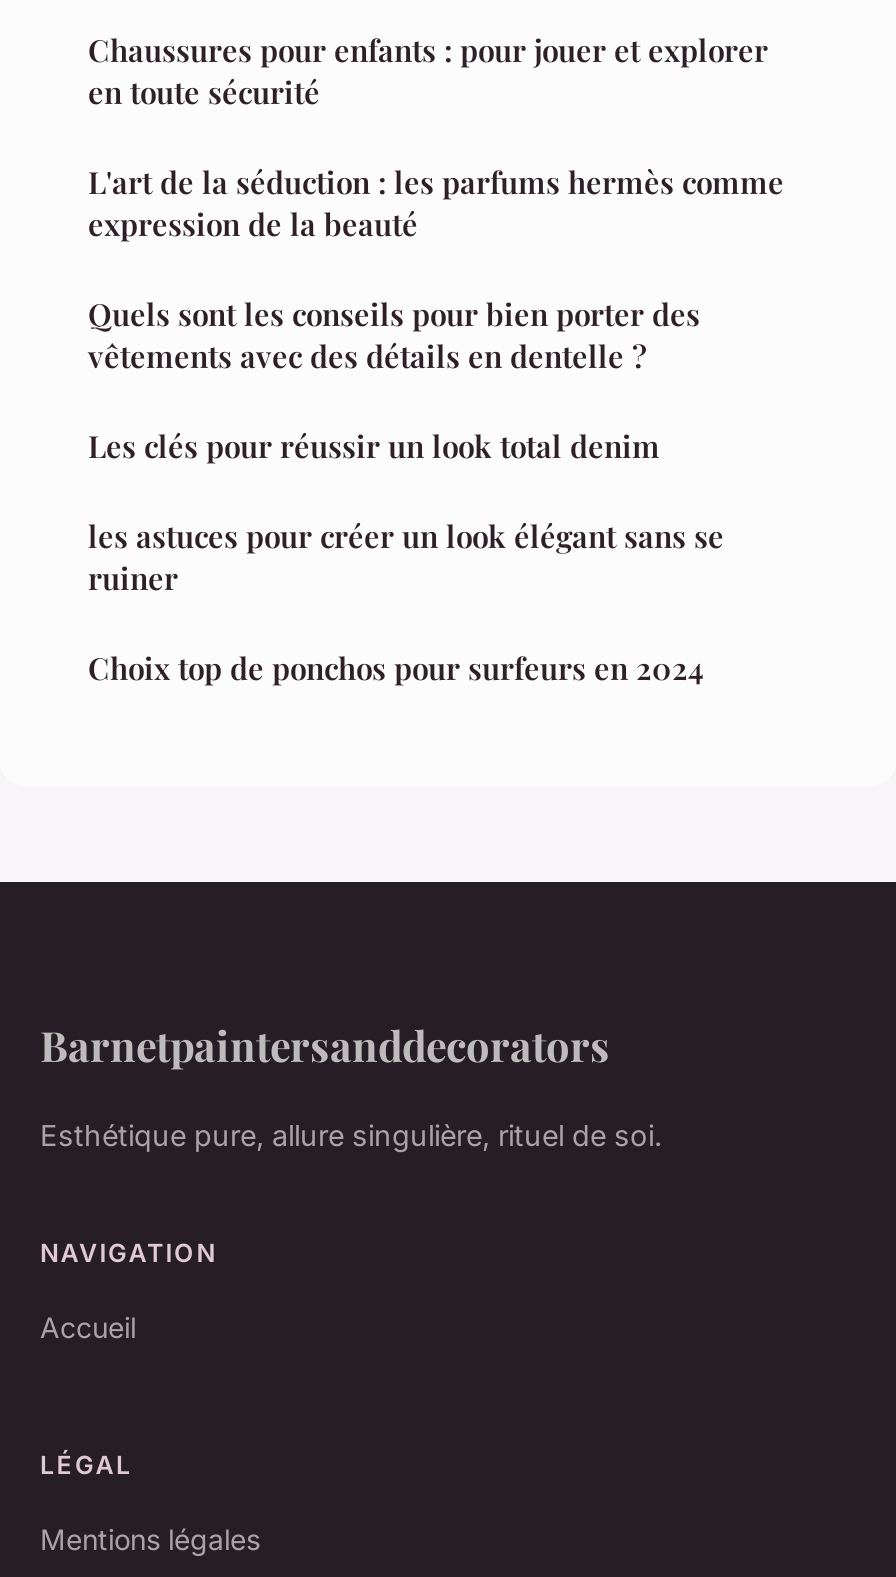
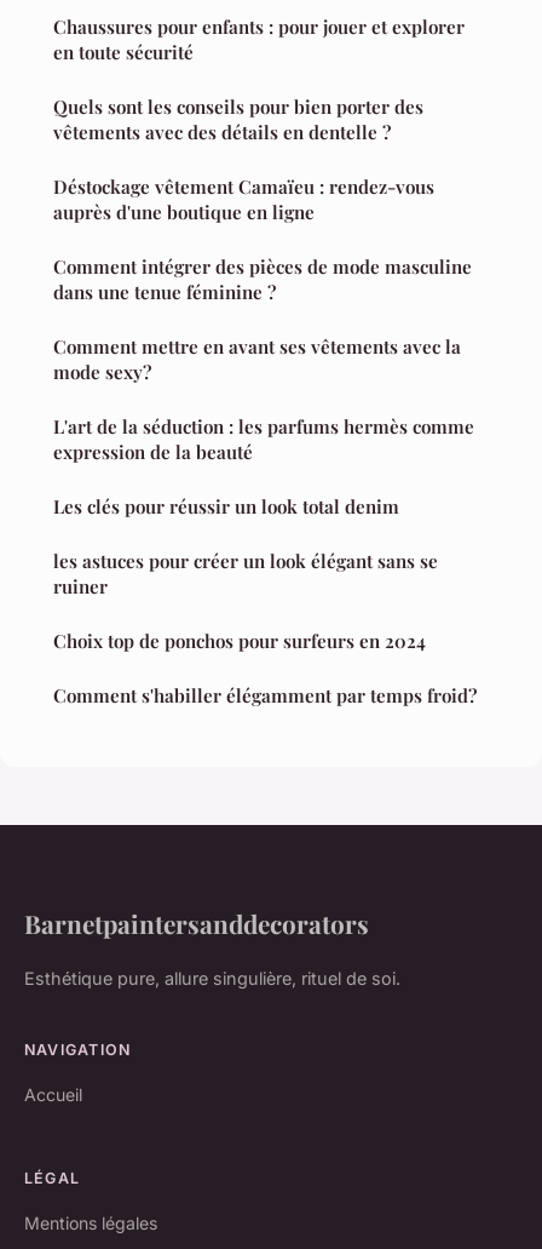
moved [88,162,784,244] -> [53,414,474,464]: L'art de la séduction : les parfums hermès comme | expression de la beauté
moved [88,294,700,376] -> [53,94,423,144]: Quels sont les conseils pour bien porter des | vêtements avec des détails en dentelle ?
none -> [53,174,472,384] Déstockage vêtement Camaïeu : rendez-vous | auprès d'une boutique en ligne | Comment intégrer des pièces de mode masculine | dans une tenue féminine ? | Comment mettre en avant ses vêtements avec la | mode sexy?
none -> [53,683,477,707] Comment s'habiller élégamment par temps froid?

